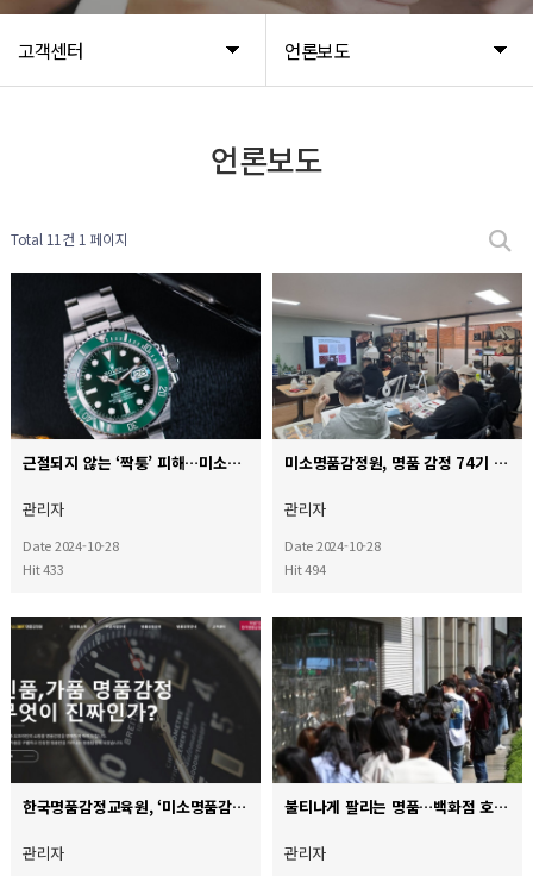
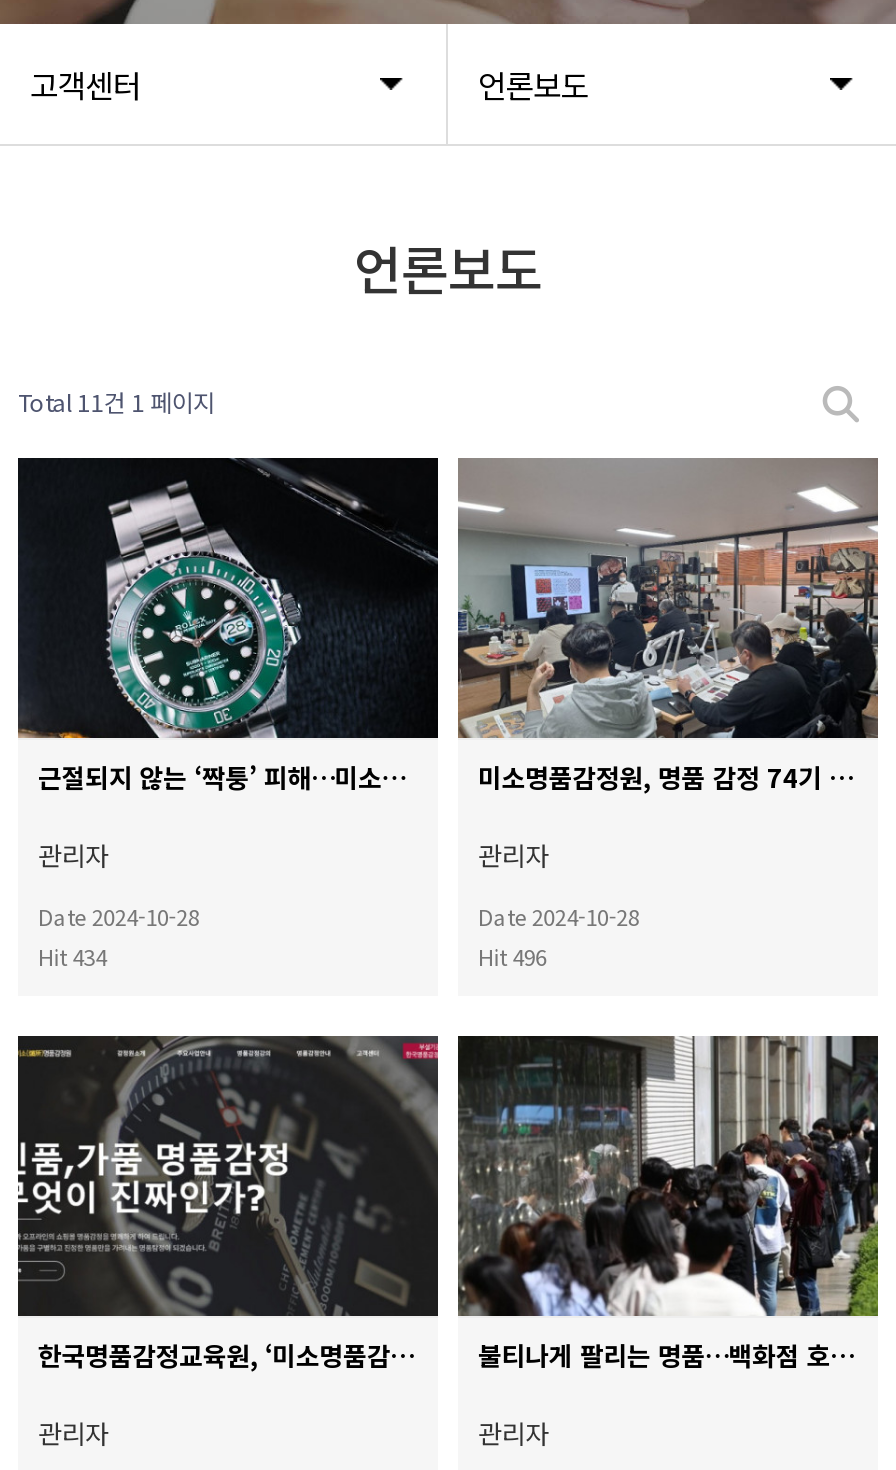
[23,559,64,578] Hit 433 -> [38,940,107,972] Hit 434
[284,559,325,578] Hit 494 -> [478,940,547,972] Hit 496

